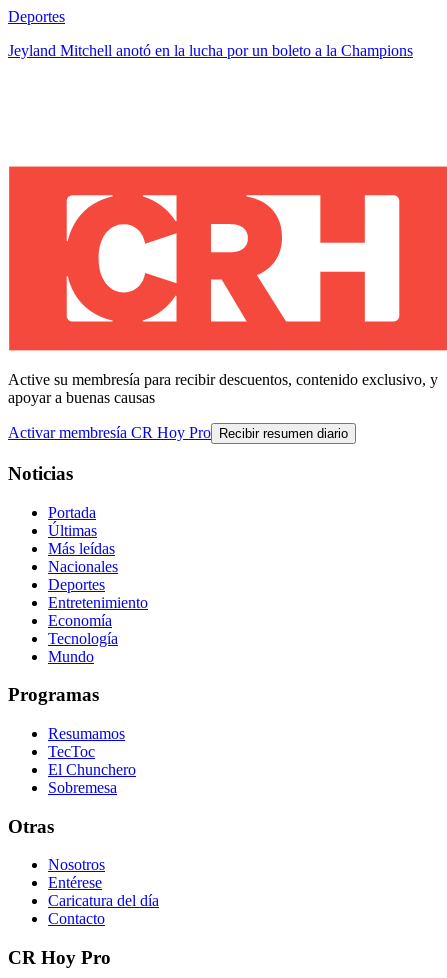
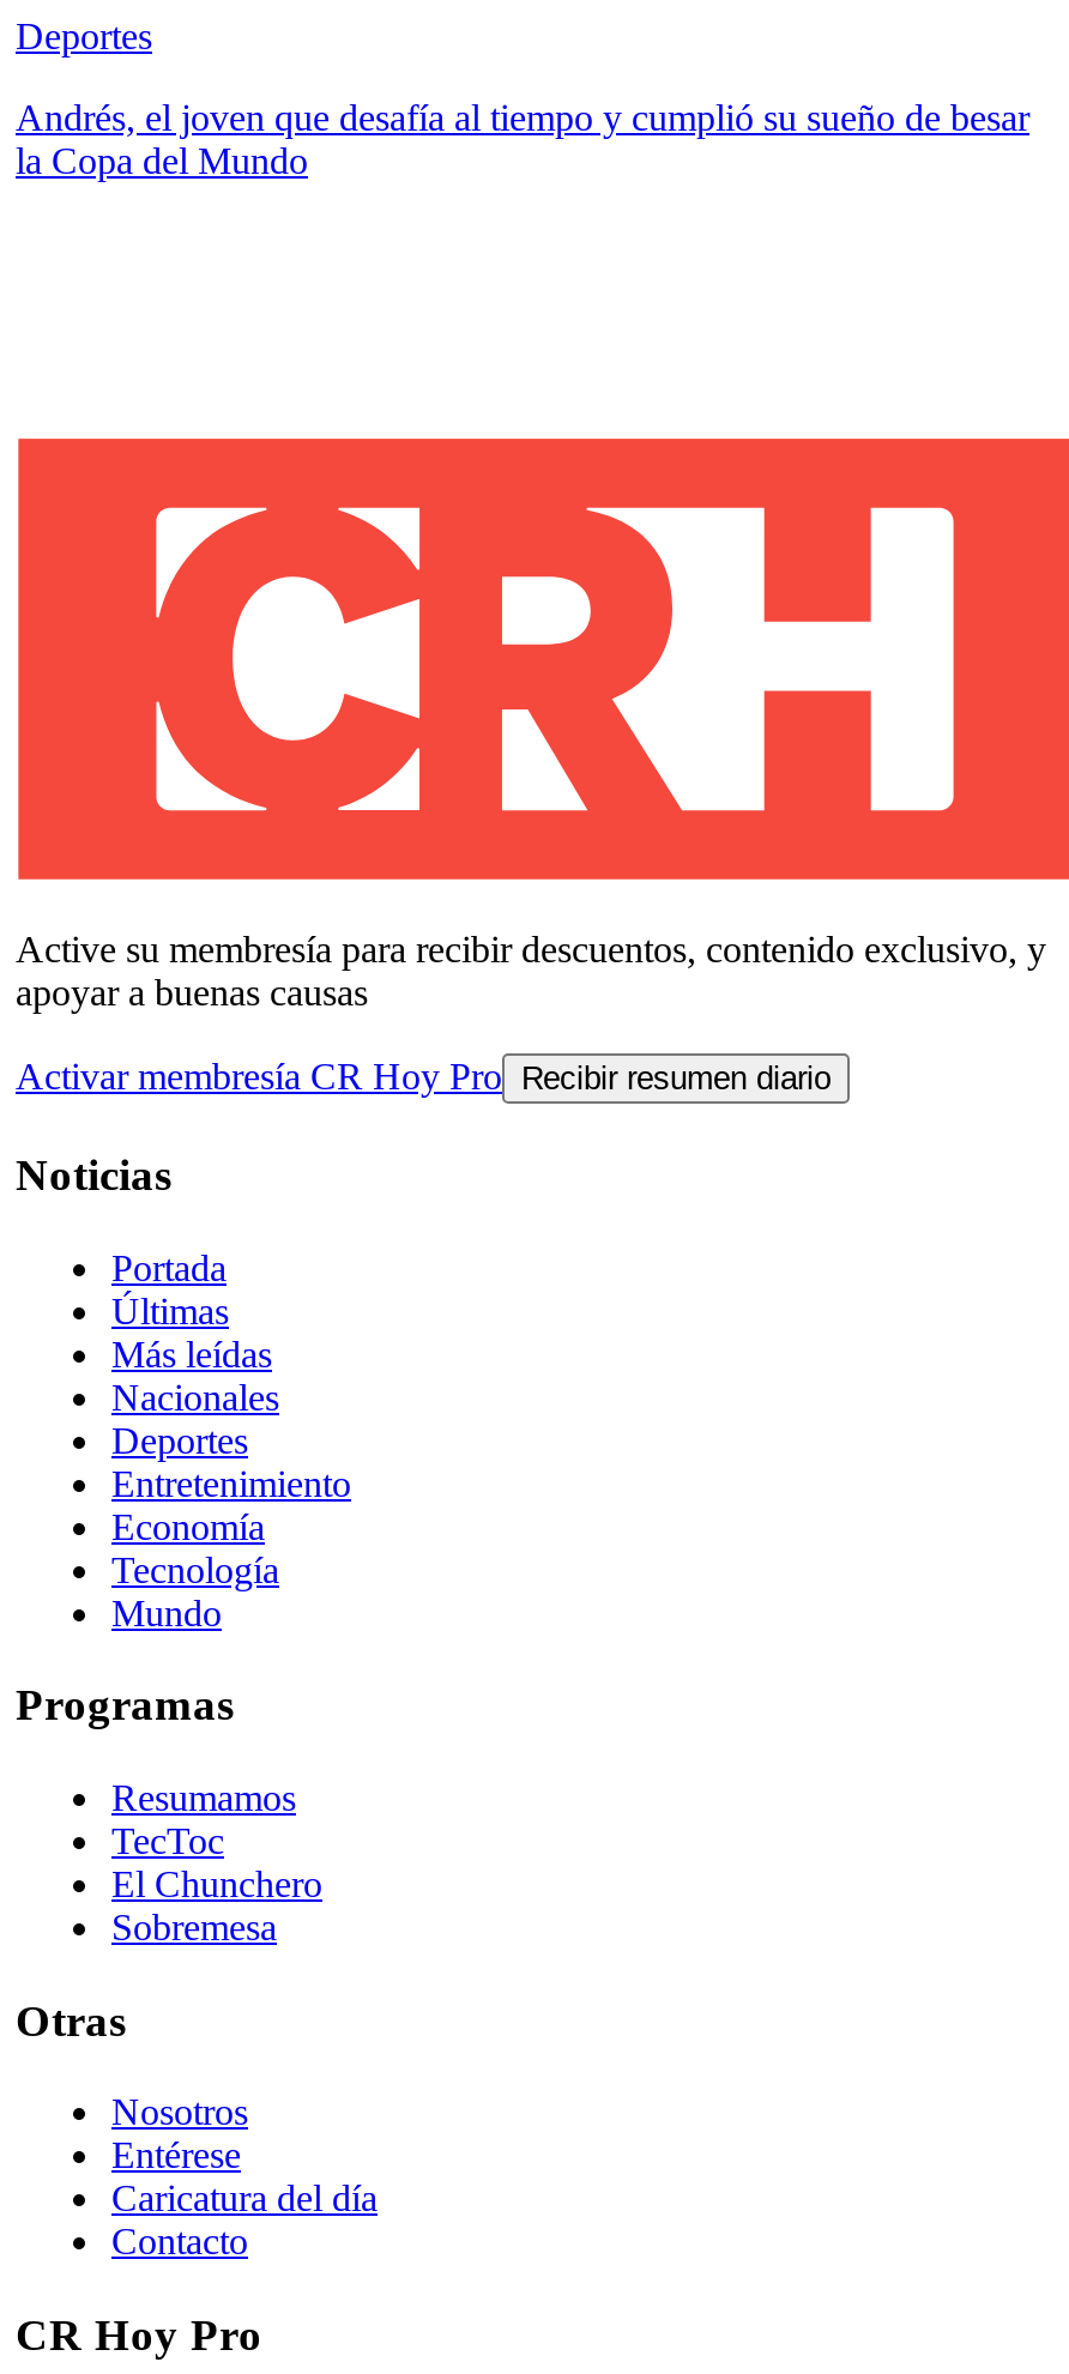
[8,42,413,59] Jeyland Mitchell anotó en la lucha por un boleto a la Champions -> [16,97,1029,181] Andrés, el joven que desafía al tiempo y cumplió su sueño de besar | la Copa del Mundo

